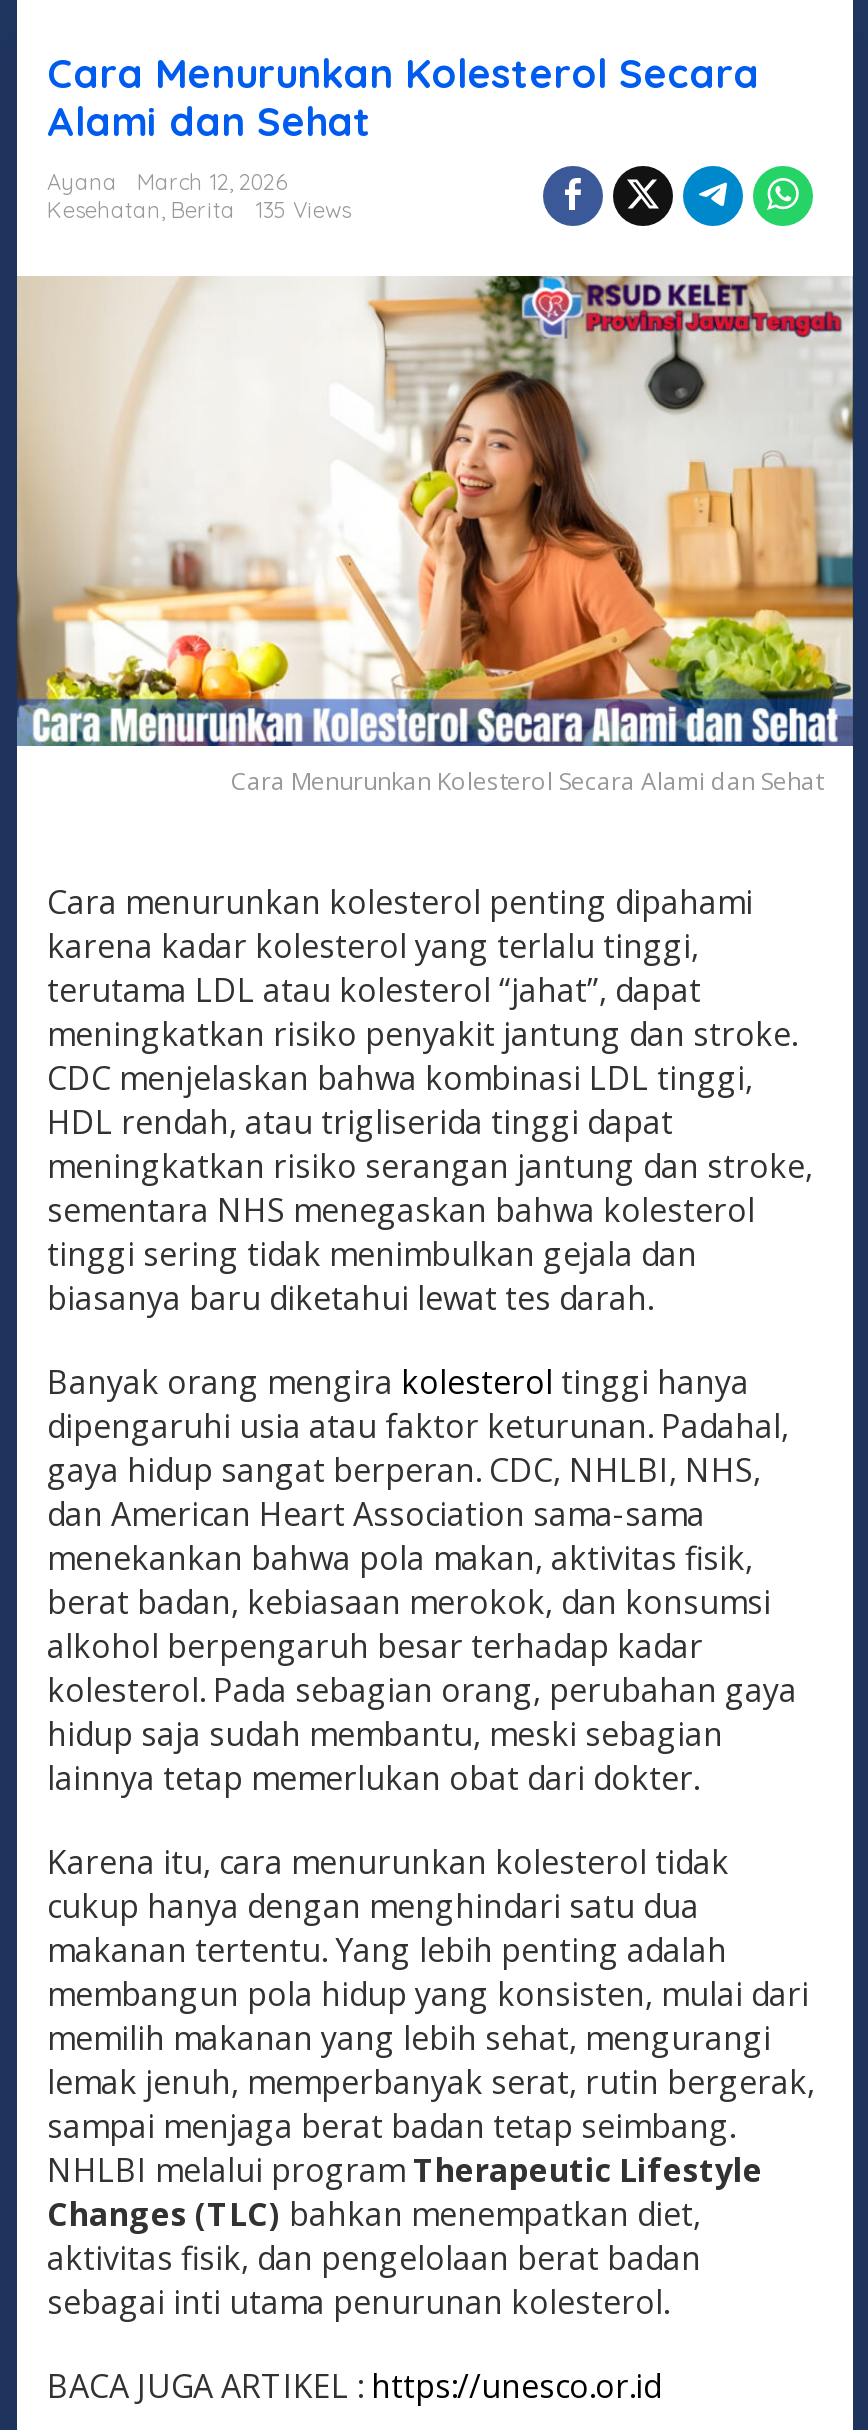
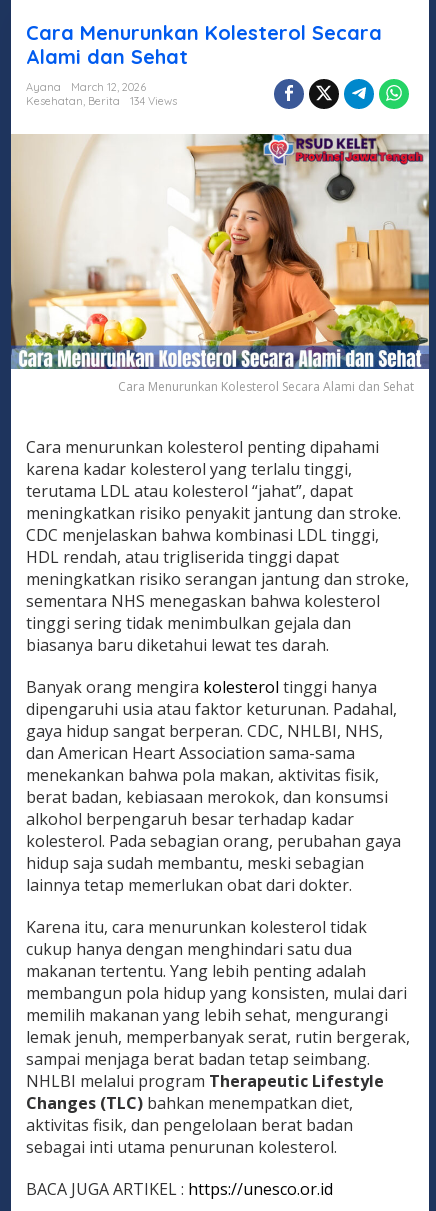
[47,196,351,224] Kesehatan, Berita 135 Views -> [26,94,177,108] Kesehatan, Berita 134 Views

